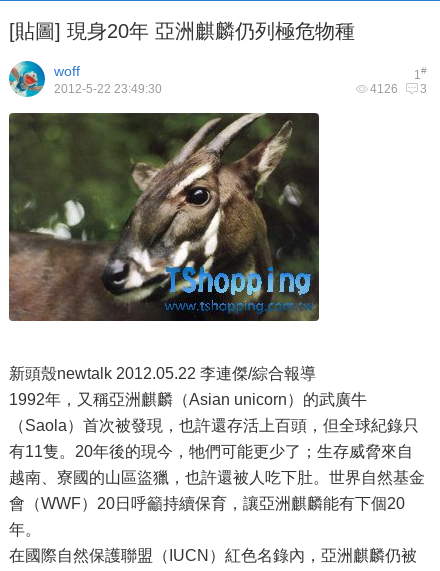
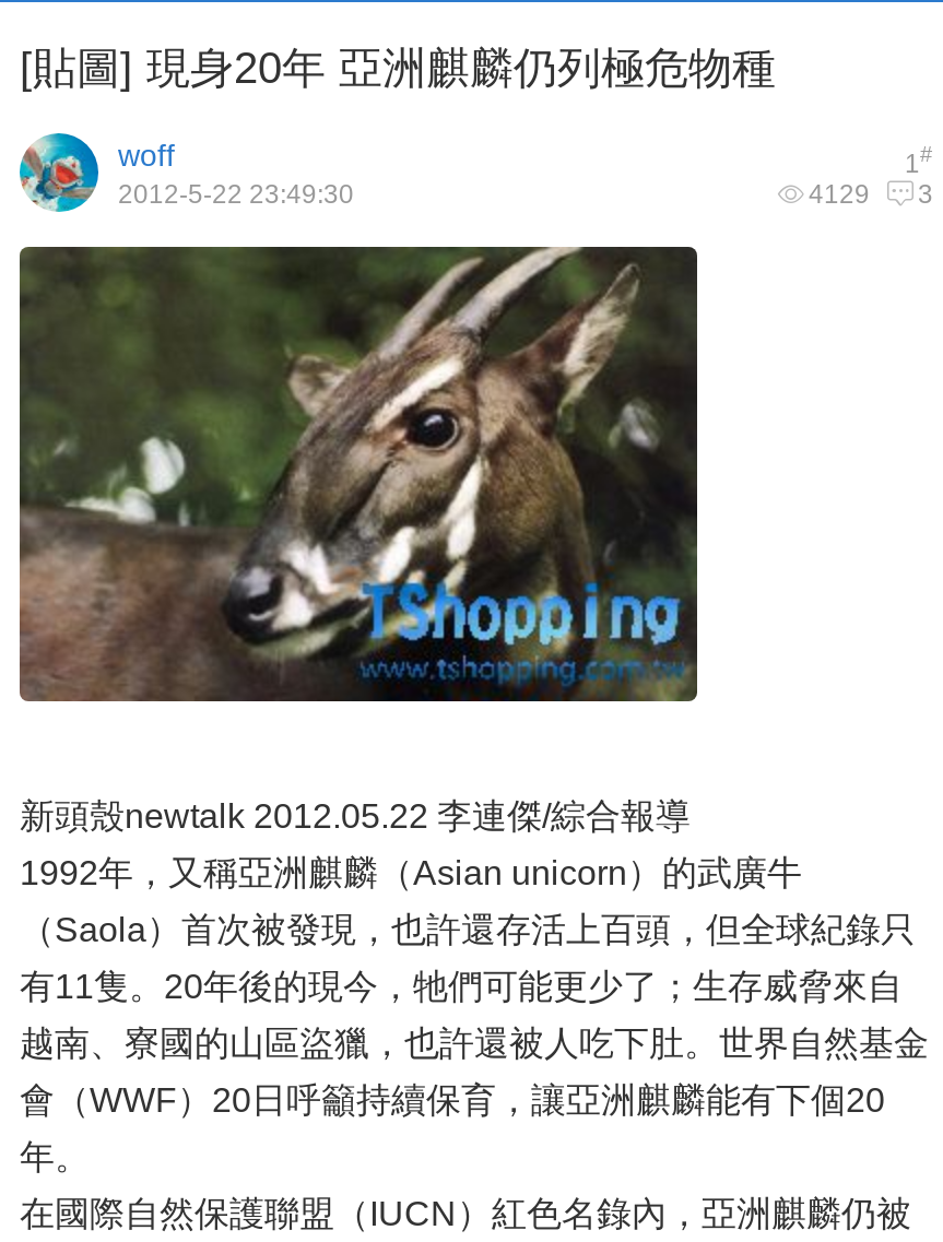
[370,82,427,96] 4126 3 -> [809,179,933,210] 4129 3

